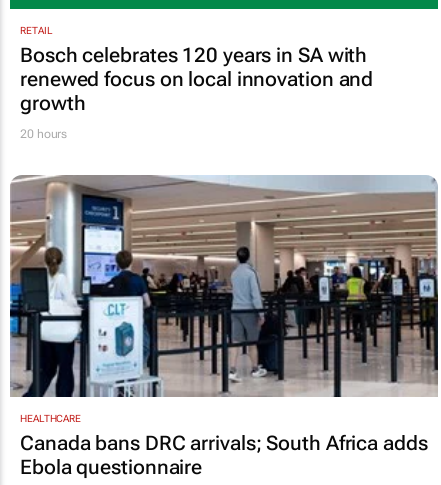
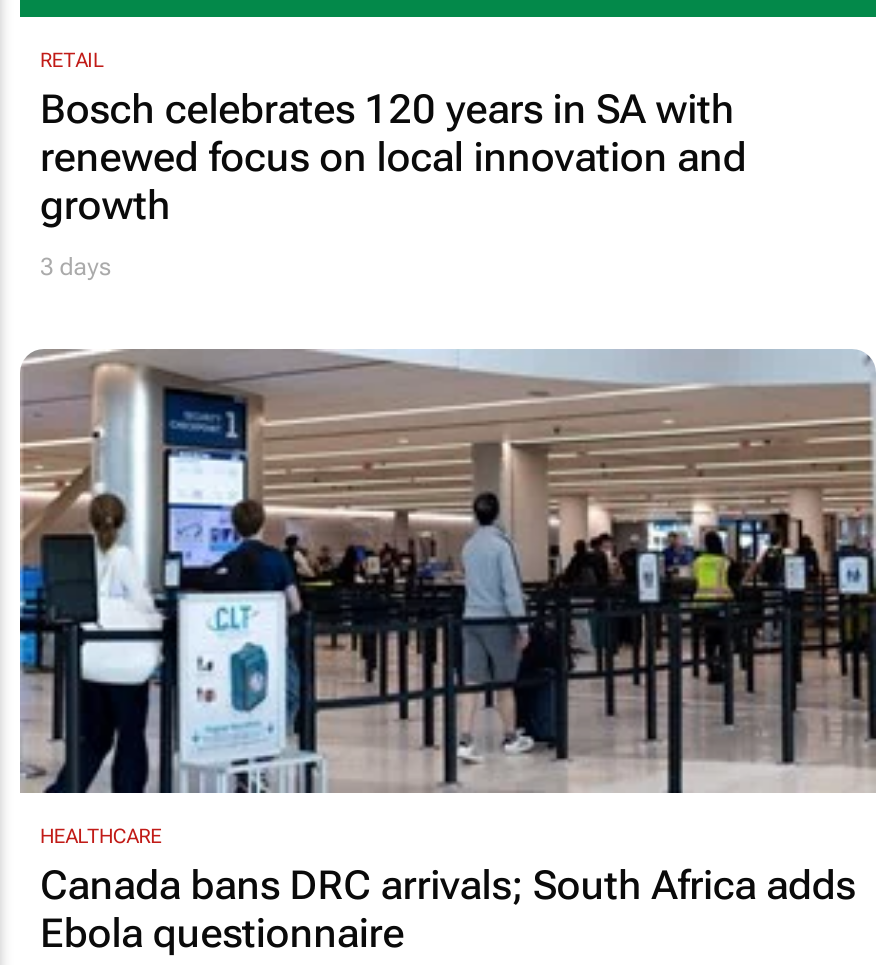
[20,127,67,141] 20 hours -> [40,252,111,280] 3 days

